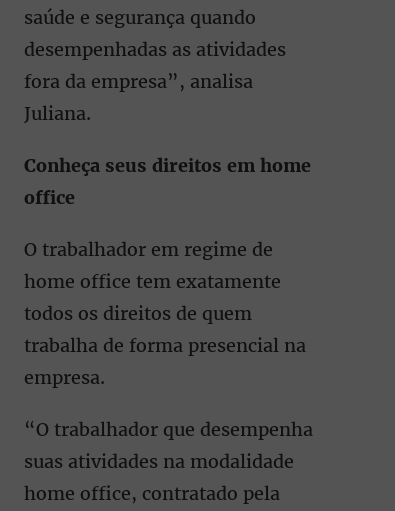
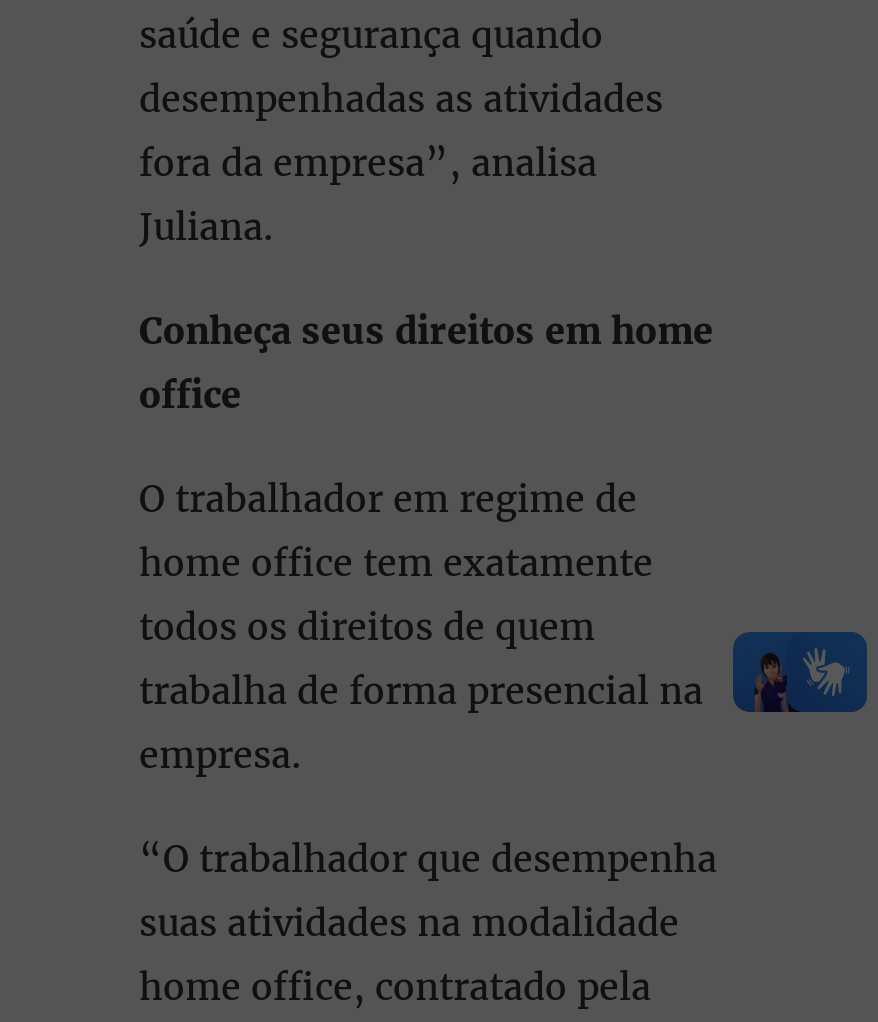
none -> [731,630,869,714] [image]

